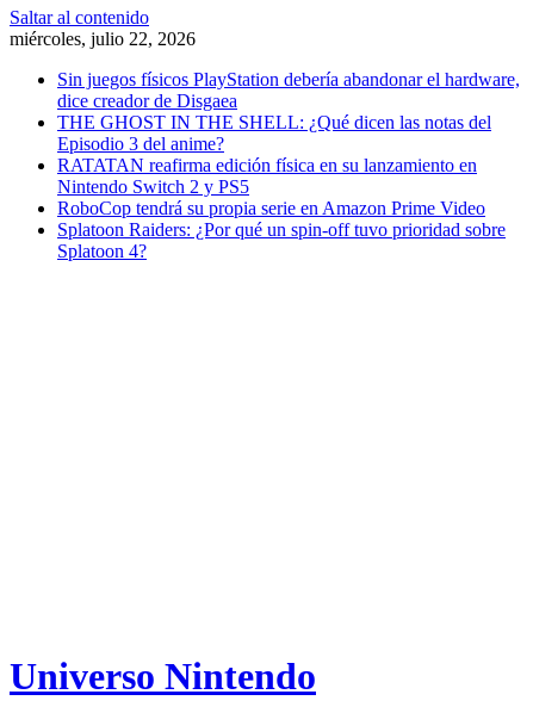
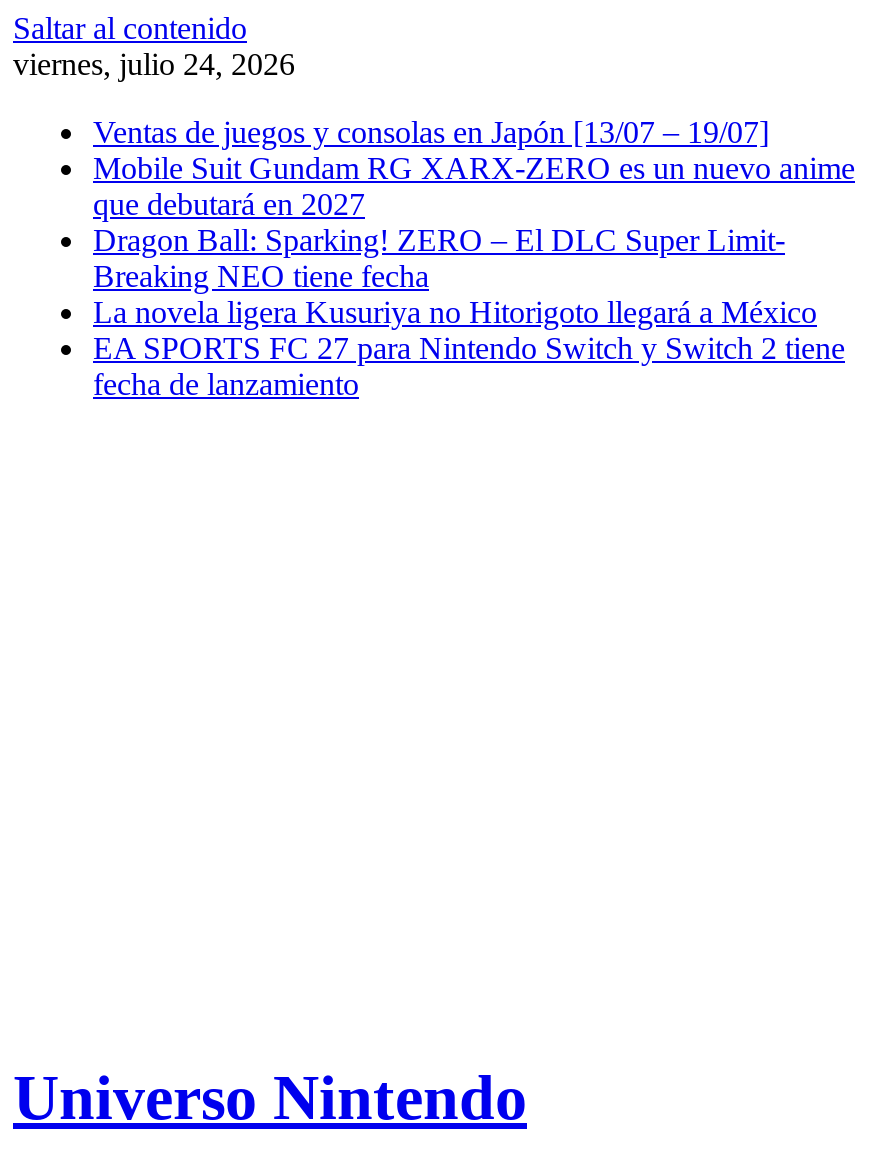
[10,29,196,49] miércoles, julio 22, 2026 -> [13,47,295,81] viernes, julio 24, 2026
[57,69,520,261] Sin juegos físicos PlayStation debería abandonar el hardware, | dice creador de Disgaea | THE GHOST IN THE SHELL: ¿Qué dicen las notas del | Episodio 3 del anime? | RATATAN reafirma edición física en su lanzamiento en | Nintendo Switch 2 y PS5 | RoboCop tendrá su propia serie en Amazon Prime Video | Splatoon Raiders: ¿Por qué un spin-off tuvo prioridad sobre | Splatoon 4? -> [93,115,855,401] Ventas de juegos y consolas en Japón [13/07 – 19/07] | Mobile Suit Gundam RG XARX-ZERO es un nuevo anime | que debutará en 2027 | Dragon Ball: Sparking! ZERO – El DLC Super Limit- | Breaking NEO tiene fecha | La novela ligera Kusuriya no Hitorigoto llegará a México | EA SPORTS FC 27 para Nintendo Switch y Switch 2 tiene | fecha de lanzamiento

